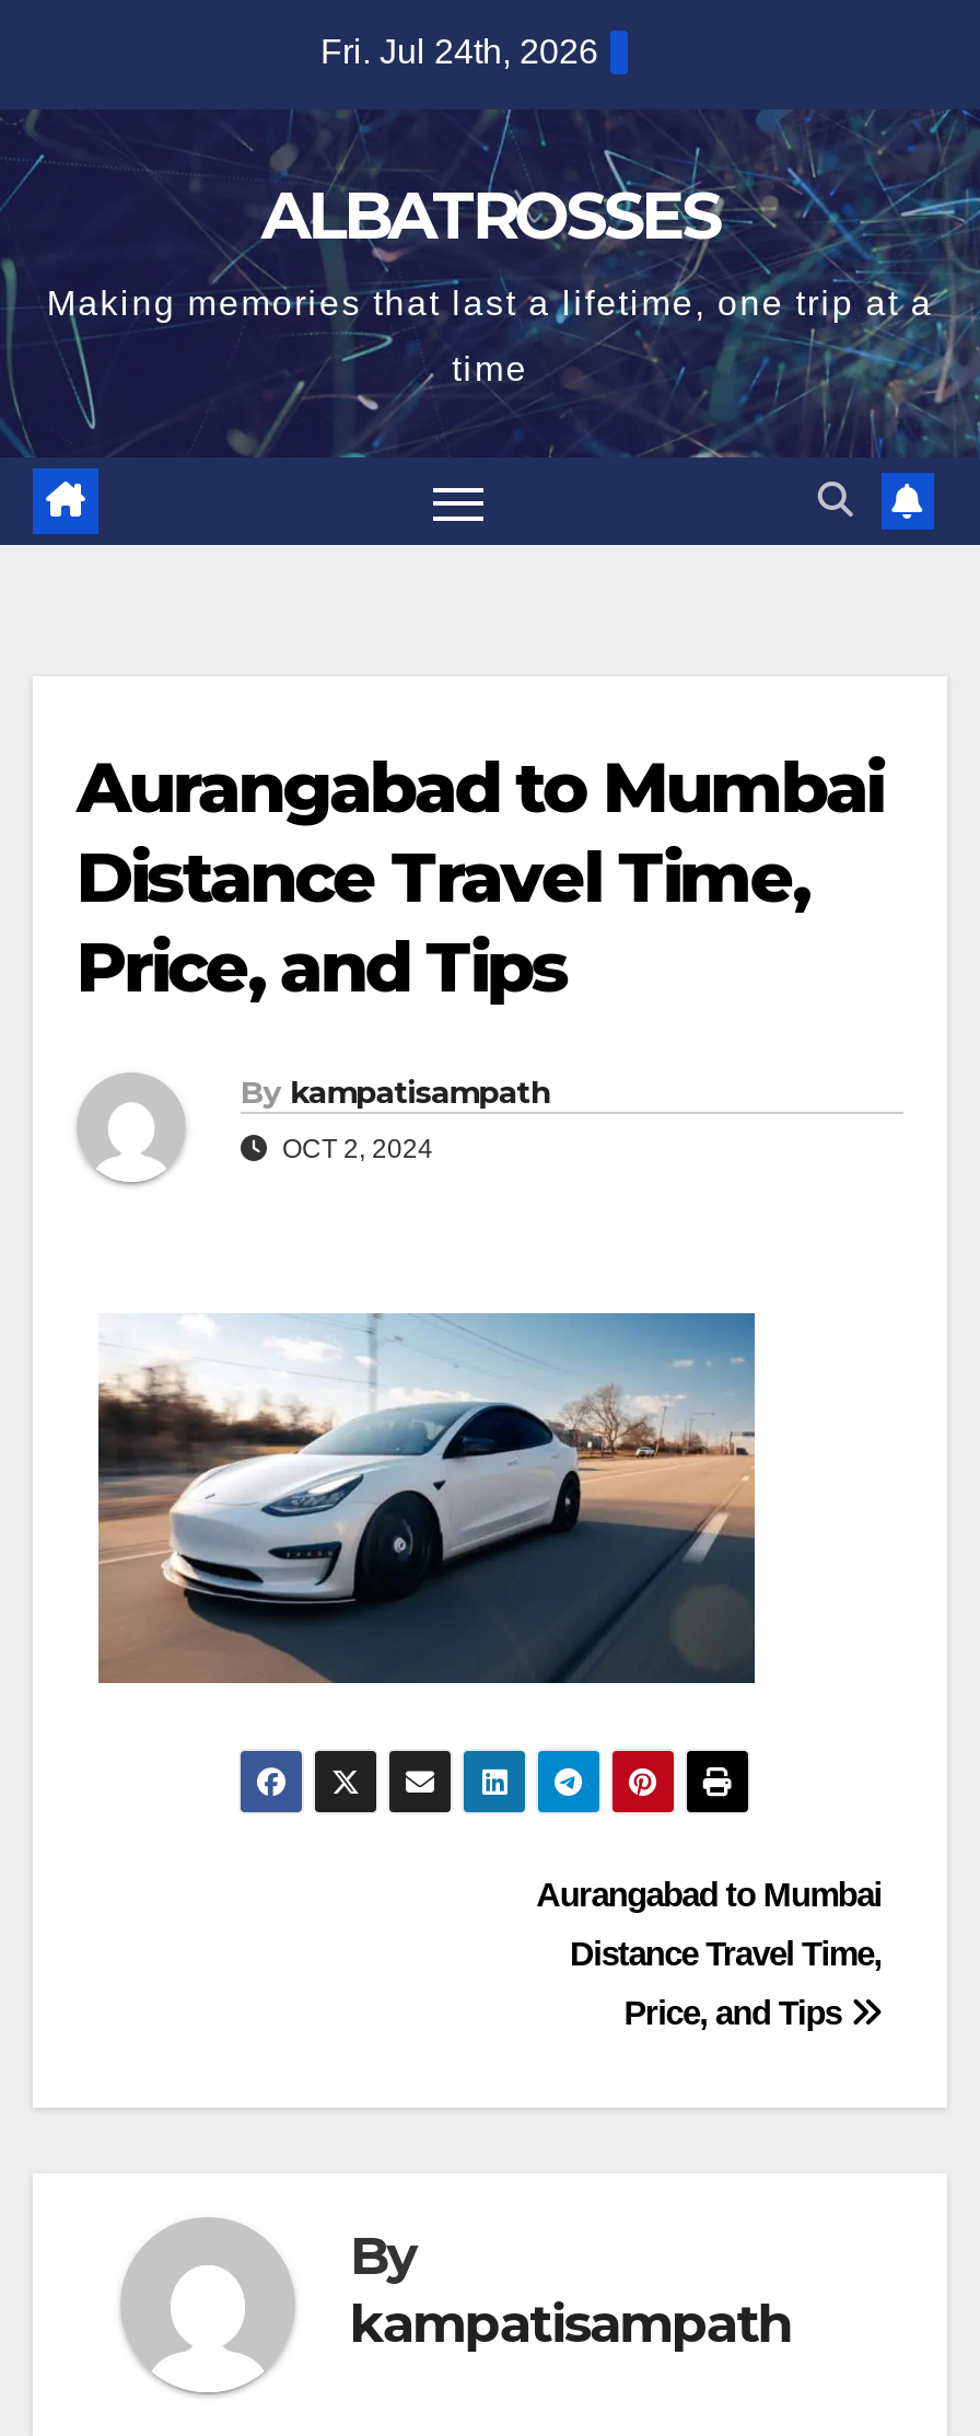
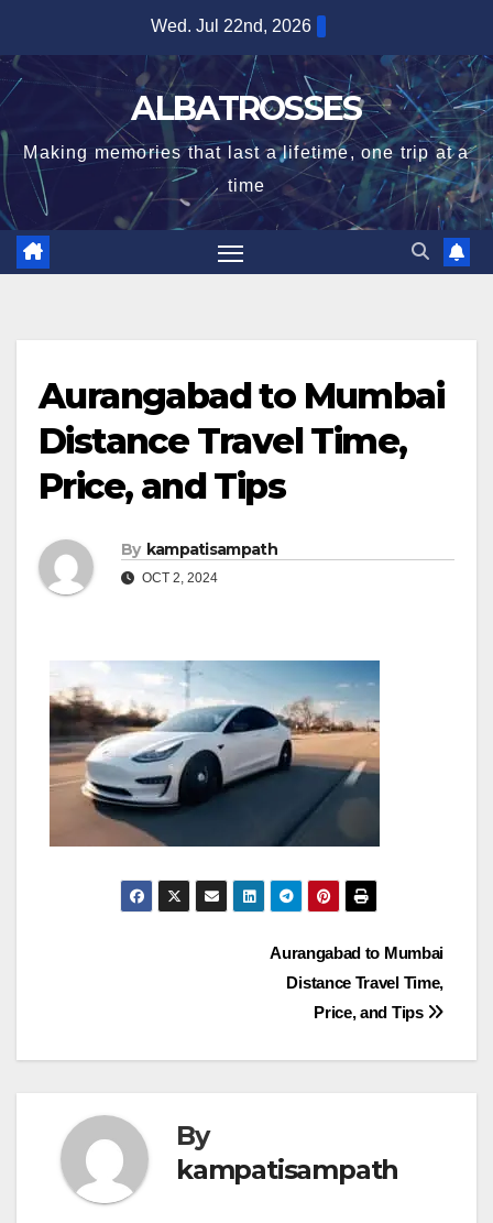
[320,33,598,70] Fri. Jul 24th, 2026 -> [151,17,311,35] Wed. Jul 22nd, 2026

